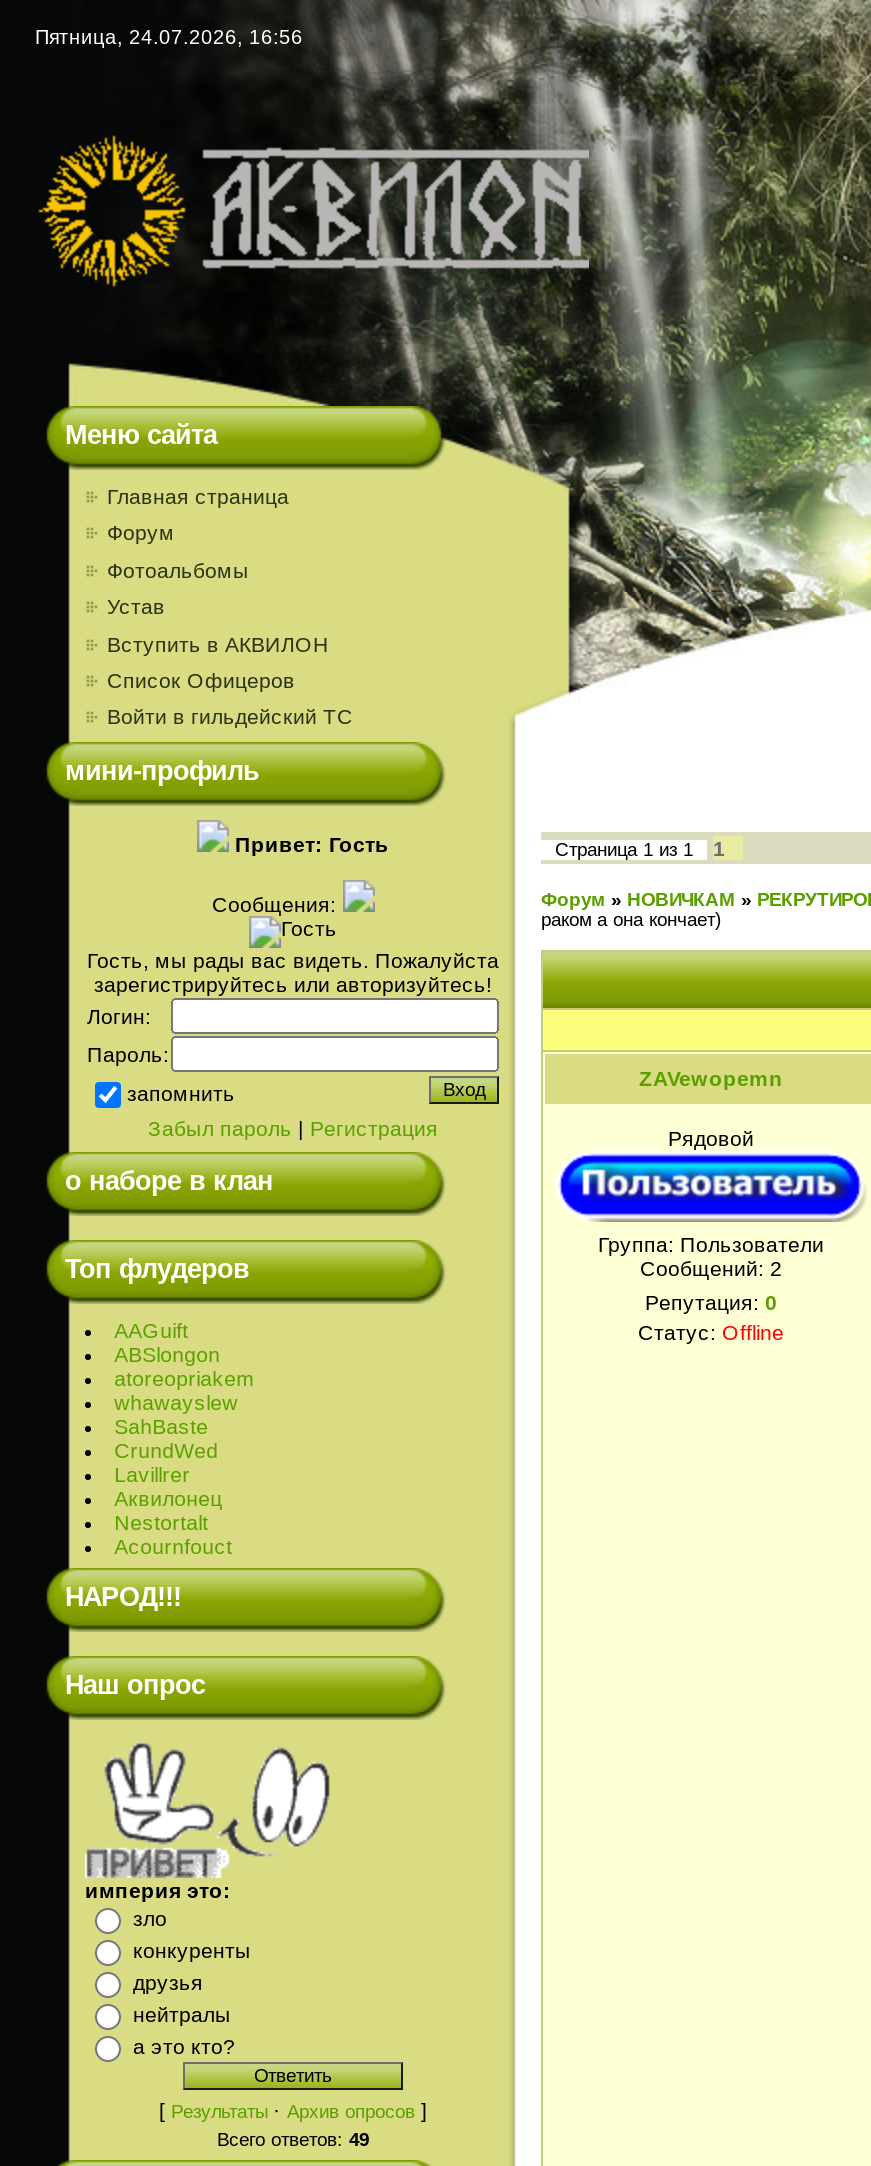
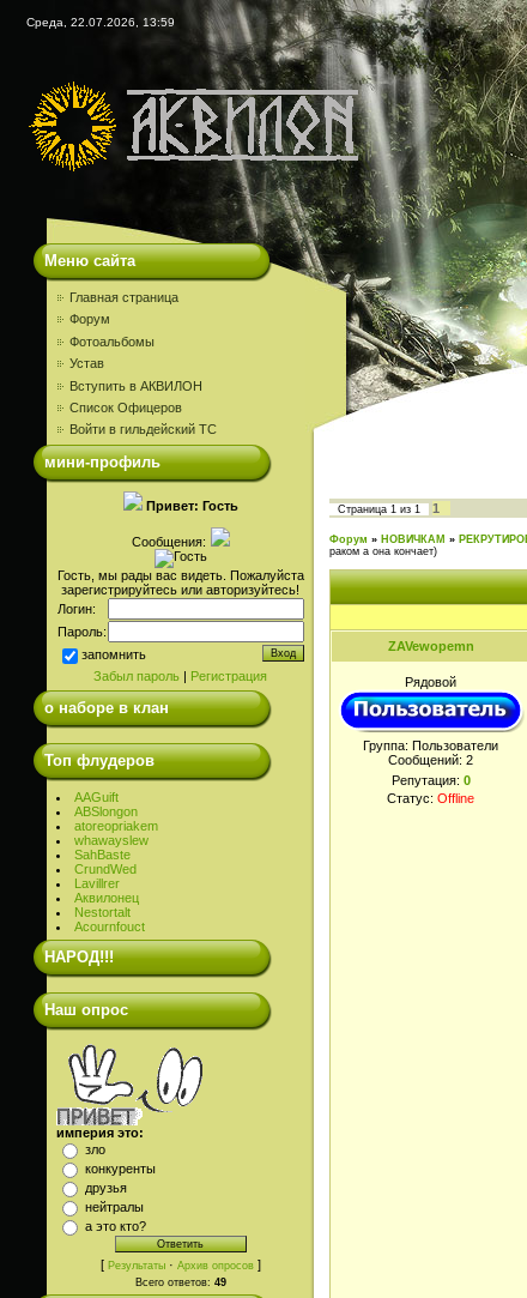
[35,26,303,48] Пятница, 24.07.2026, 16:56 -> [26,16,175,29] Среда, 22.07.2026, 13:59

